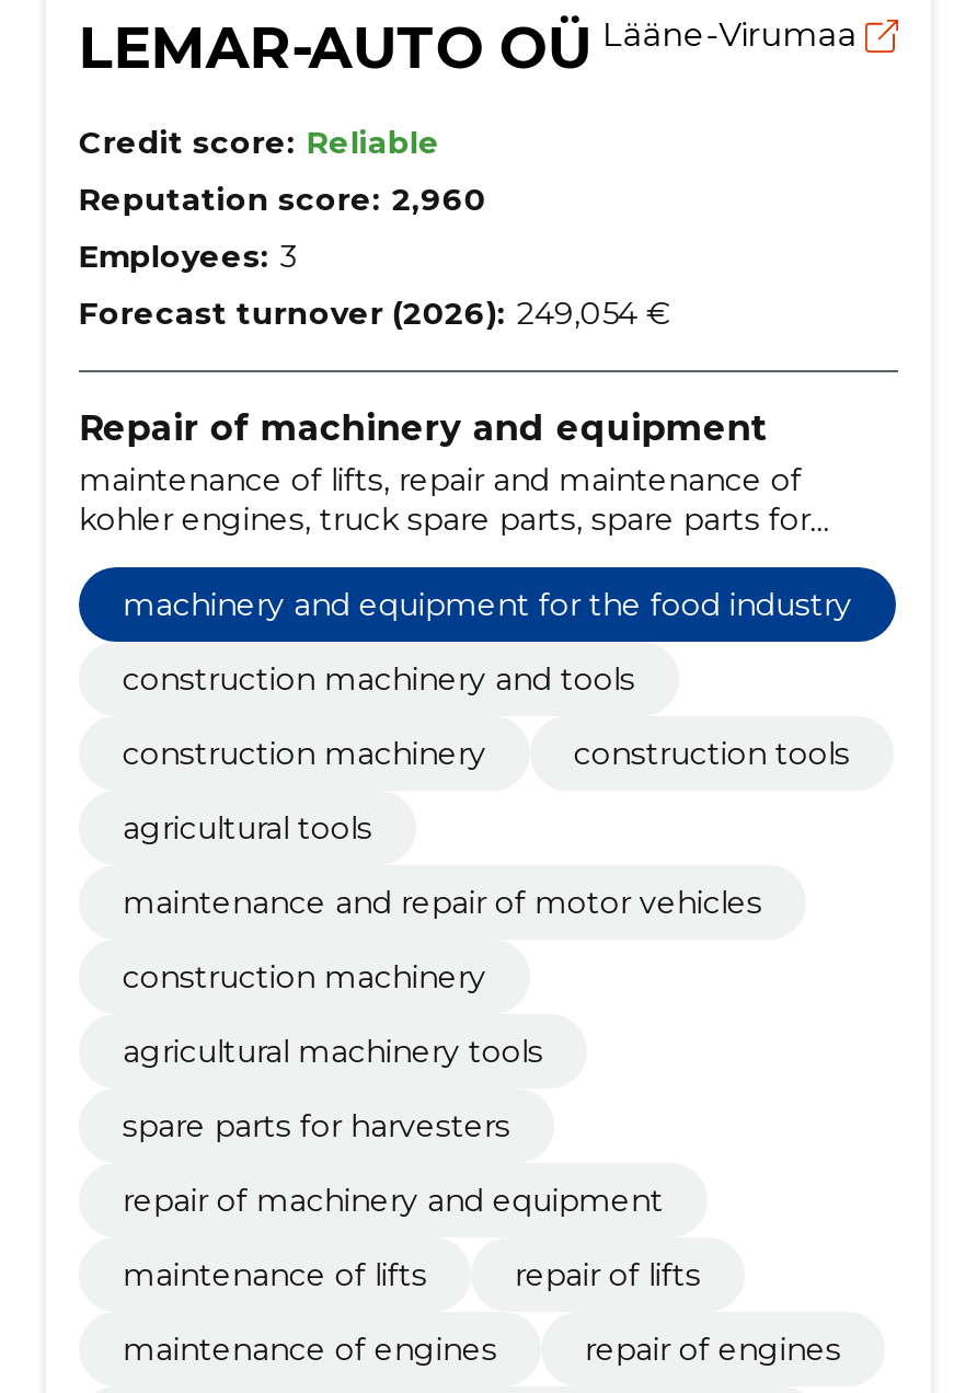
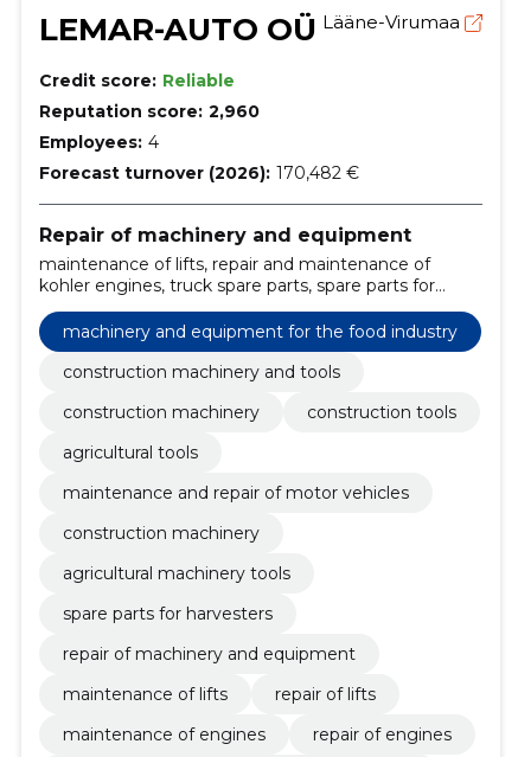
[78,236,297,276] Employees: 3 -> [39,131,159,153] Employees: 4
[78,293,670,332] Forecast turnover (2026): 249,054 € -> [39,162,359,183] Forecast turnover (2026): 170,482 €

